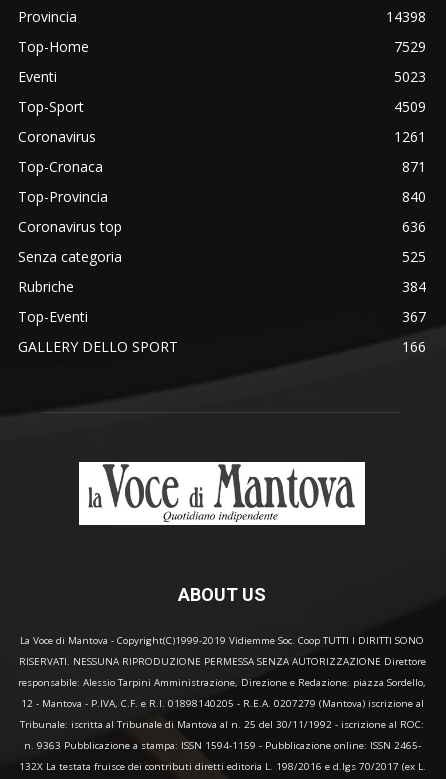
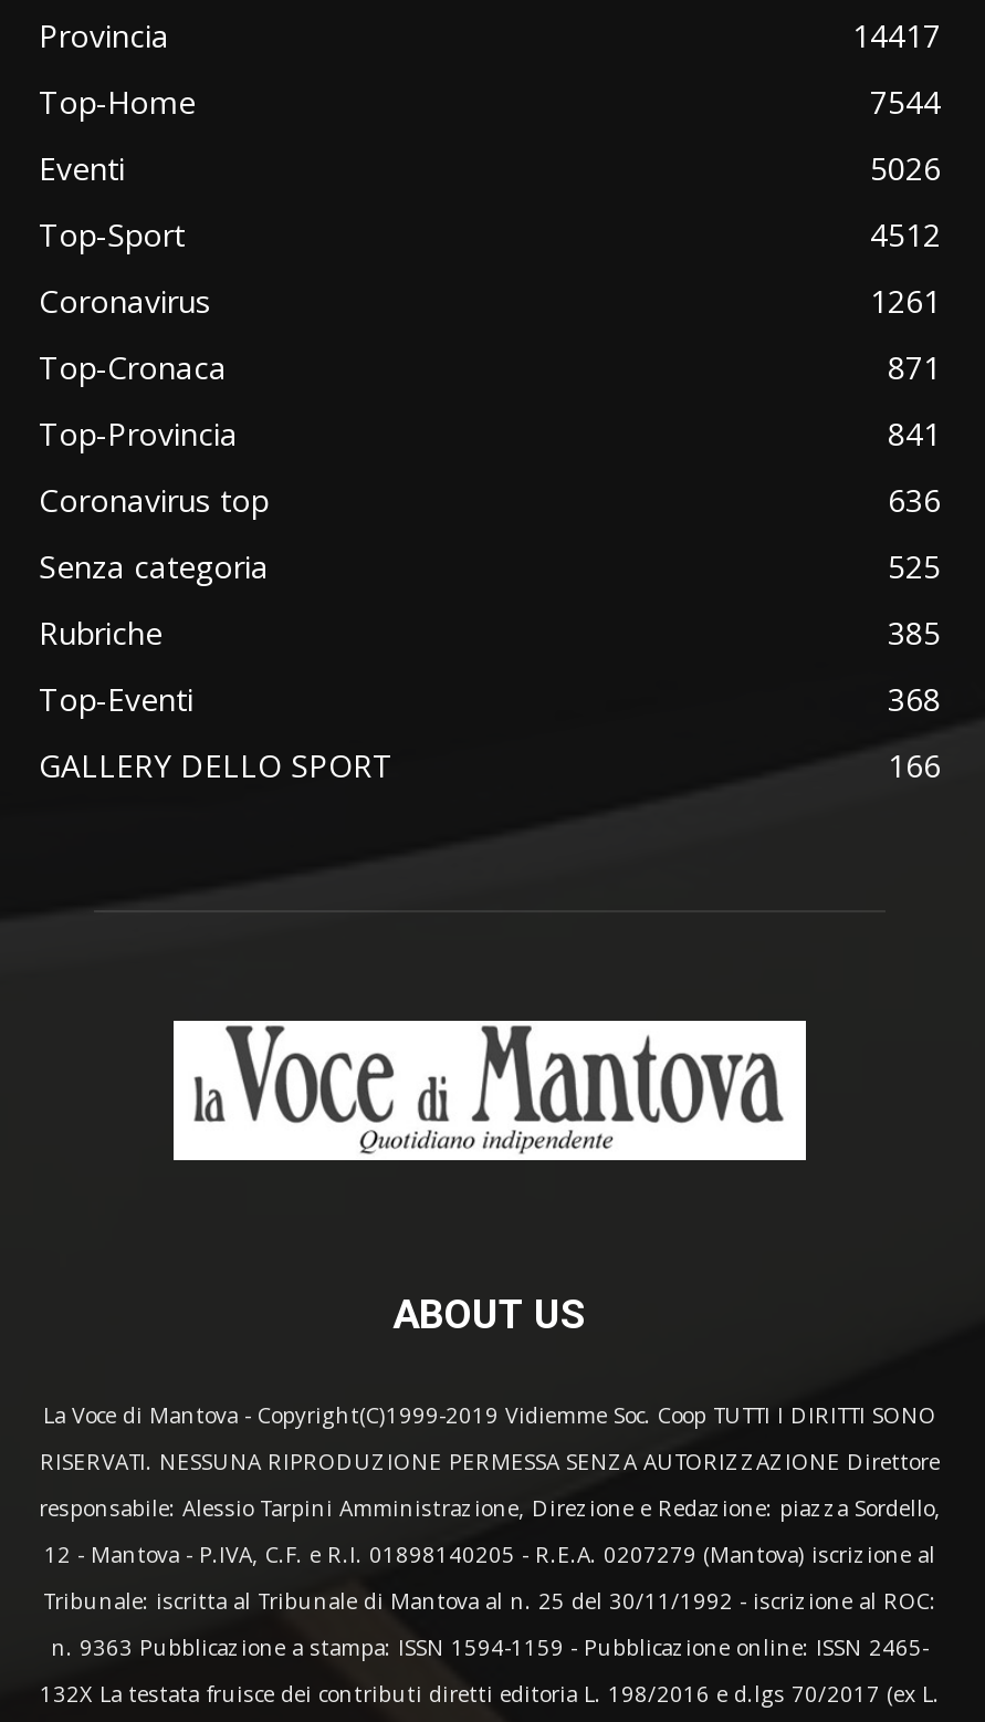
[386,7,426,26] 14398 -> [852,14,941,56] 14417
[394,37,426,56] 7529 -> [870,80,941,122] 7544
[394,67,426,86] 5023 -> [870,147,941,189] 5026
[394,97,426,116] 4509 -> [870,213,941,255] 4512
[402,187,426,206] 840 -> [888,412,941,454] 841
[402,277,426,296] 384 -> [888,611,941,653] 385
[402,307,426,326] 367 -> [888,678,941,720] 368

